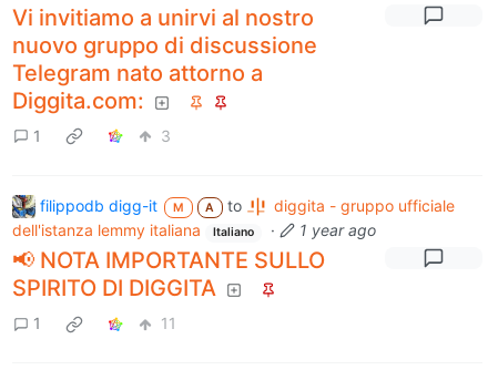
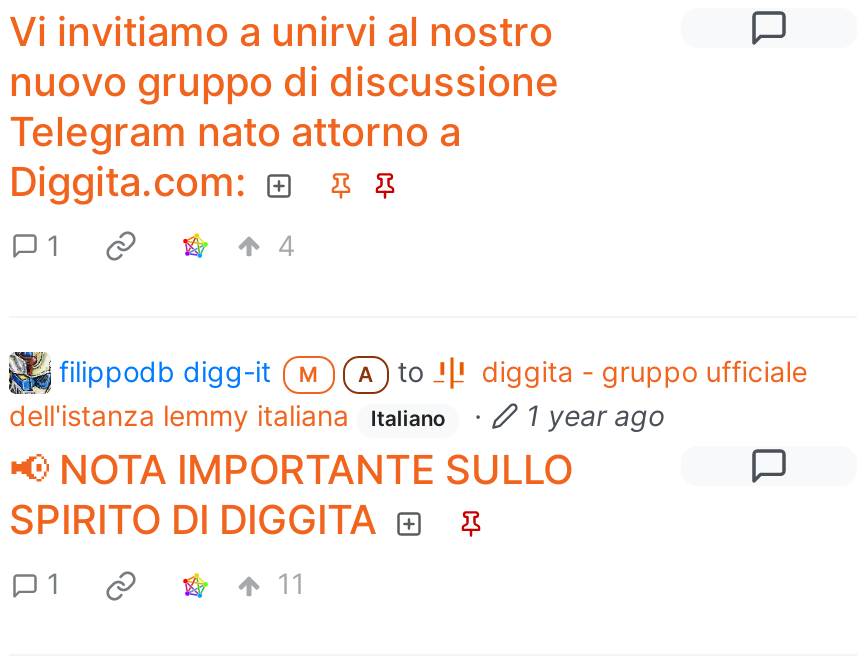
[161,126,171,145] 3 -> [277,228,295,262] 4

